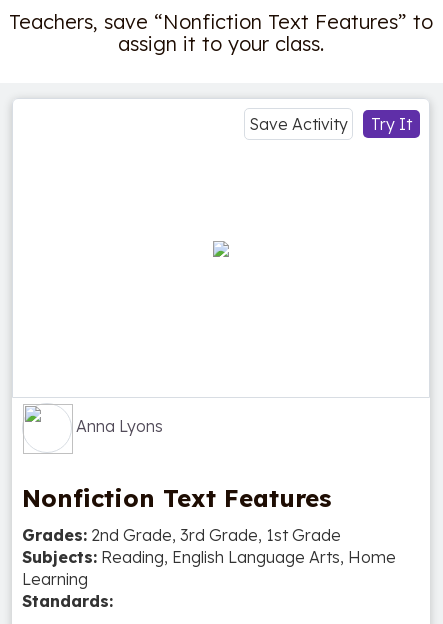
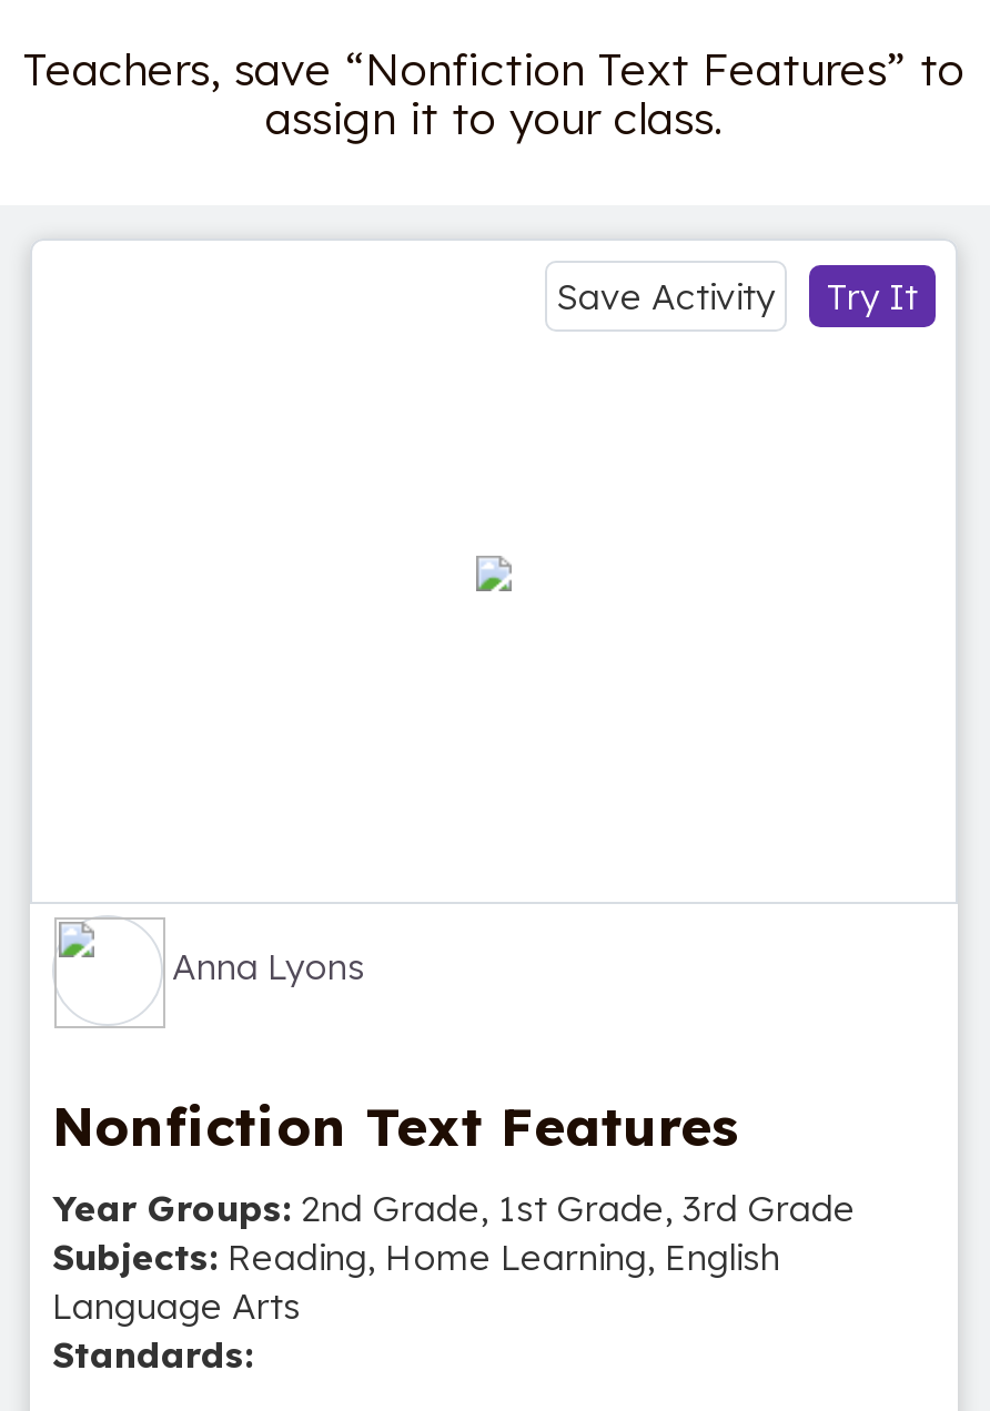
[22,525,396,589] Grades: 2nd Grade, 3rd Grade, 1st Grade | Subjects: Reading, English Language Arts, Home | Learning -> [52,1186,856,1328] Year Groups: 2nd Grade, 1st Grade, 3rd Grade | Subjects: Reading, Home Learning, English | Language Arts

